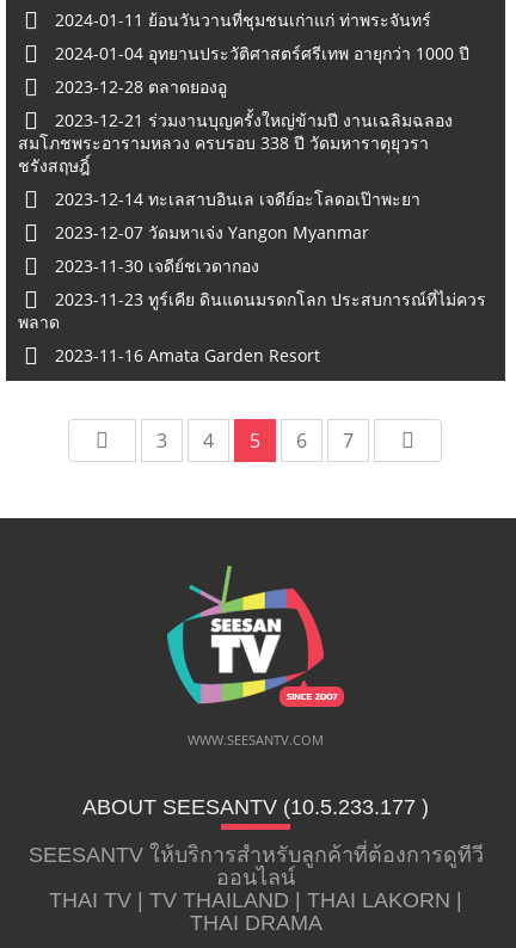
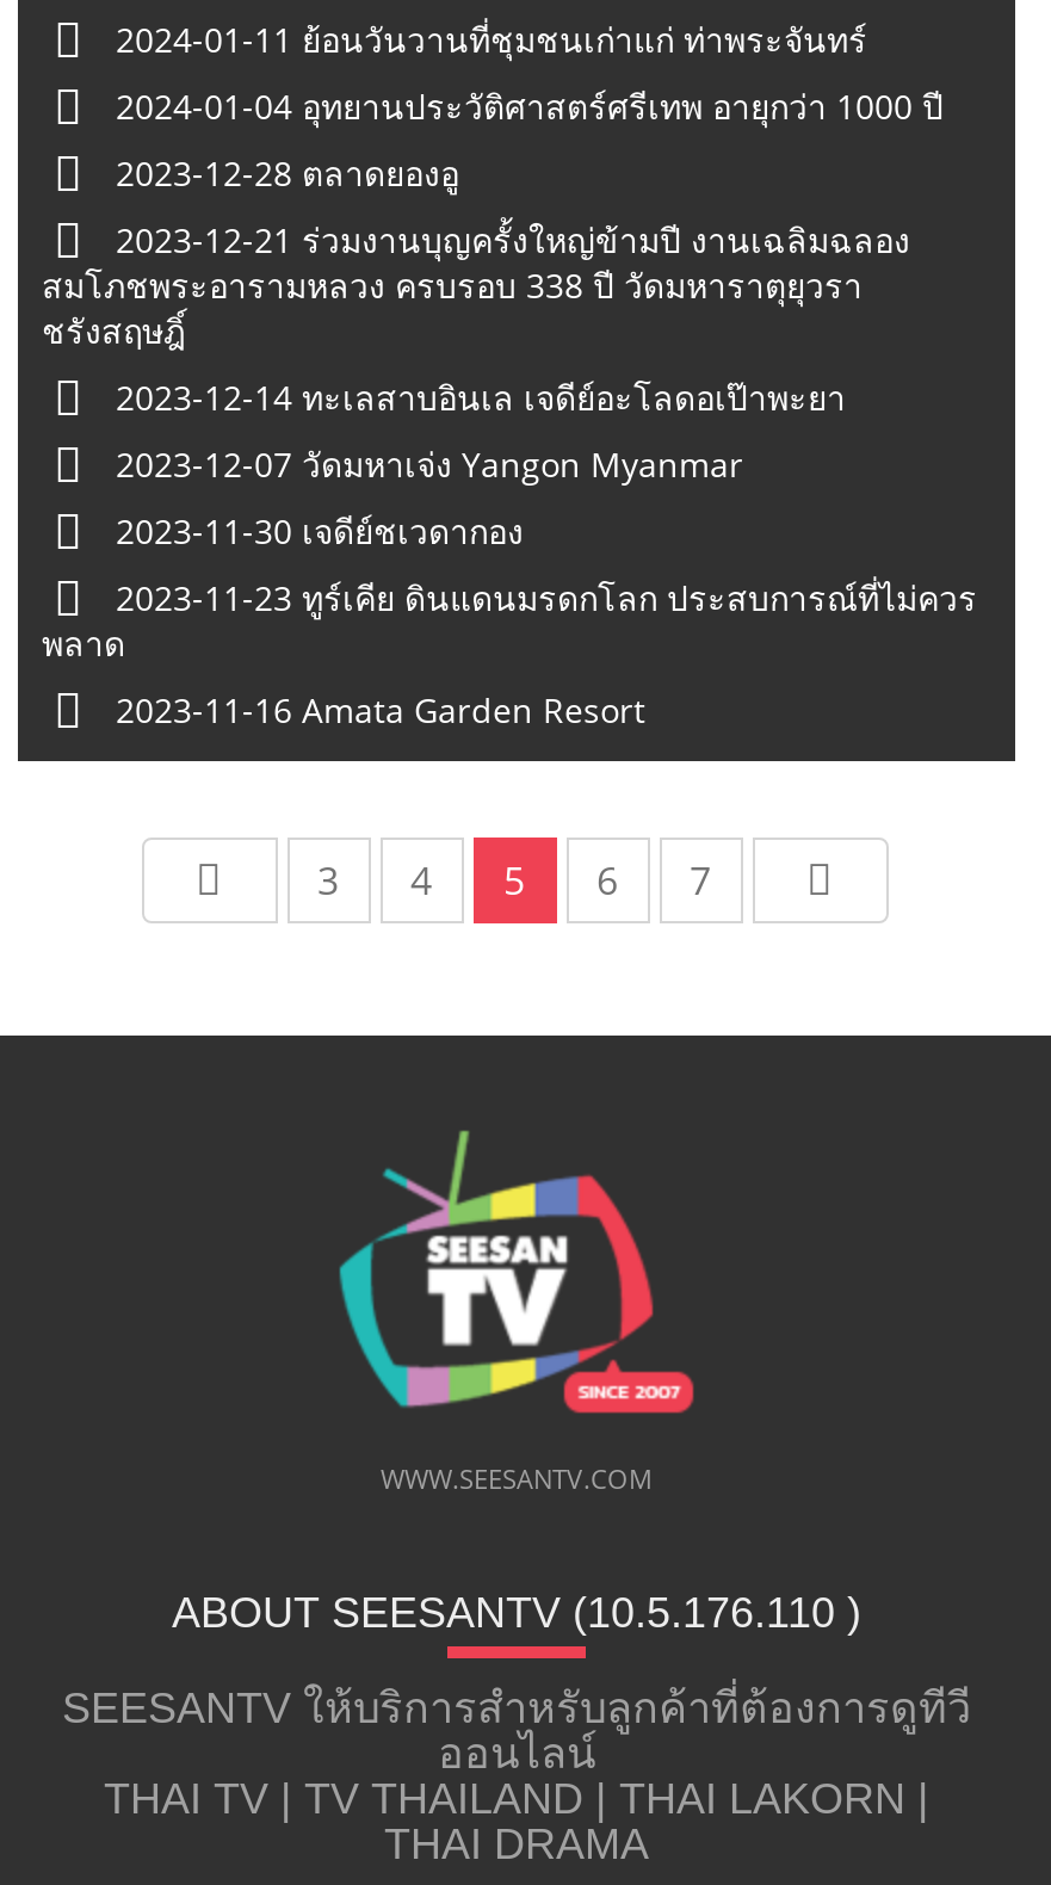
[82,796,429,819] ABOUT SEESANTV (10.5.233.177 ) -> [172,1590,861,1638] ABOUT SEESANTV (10.5.176.110 )

